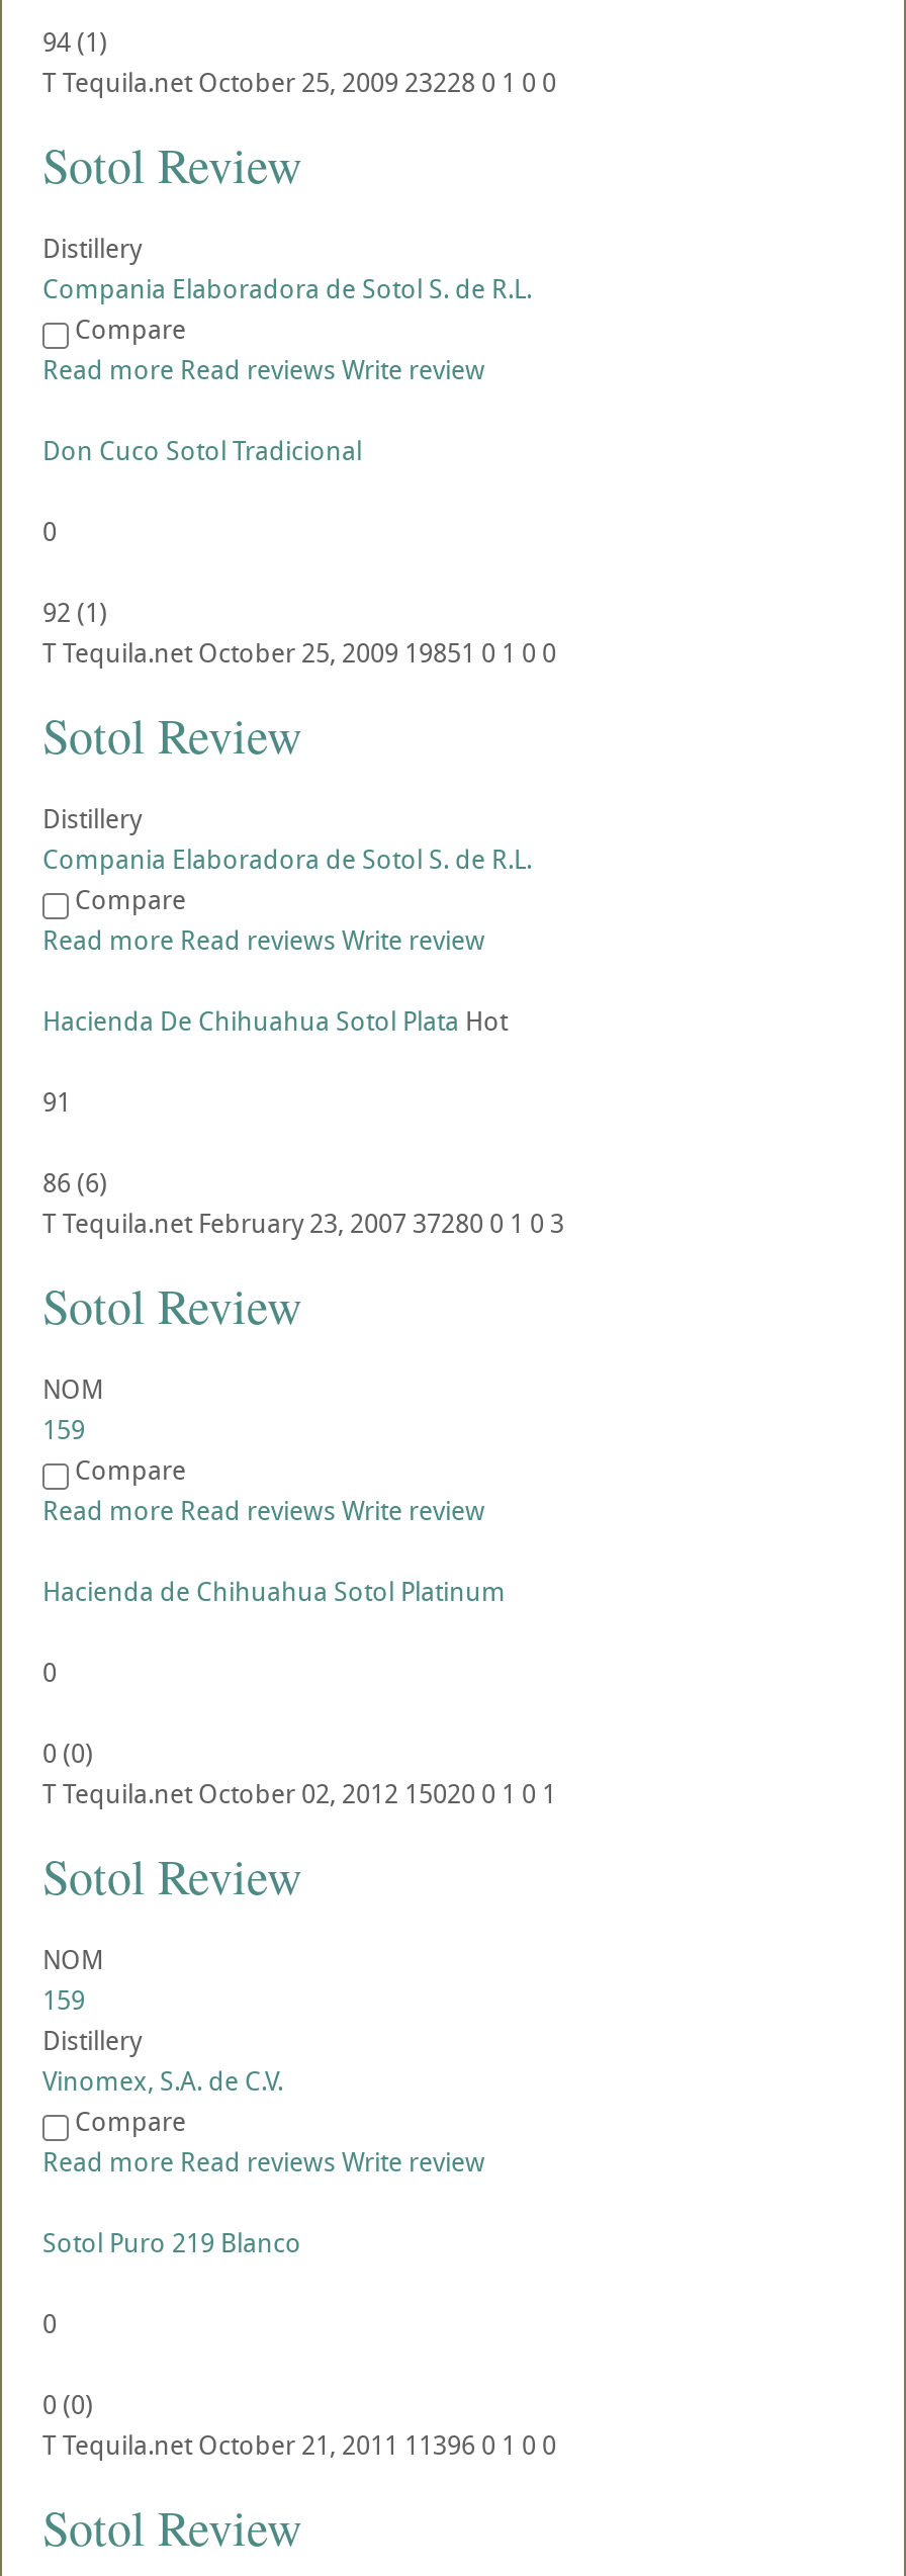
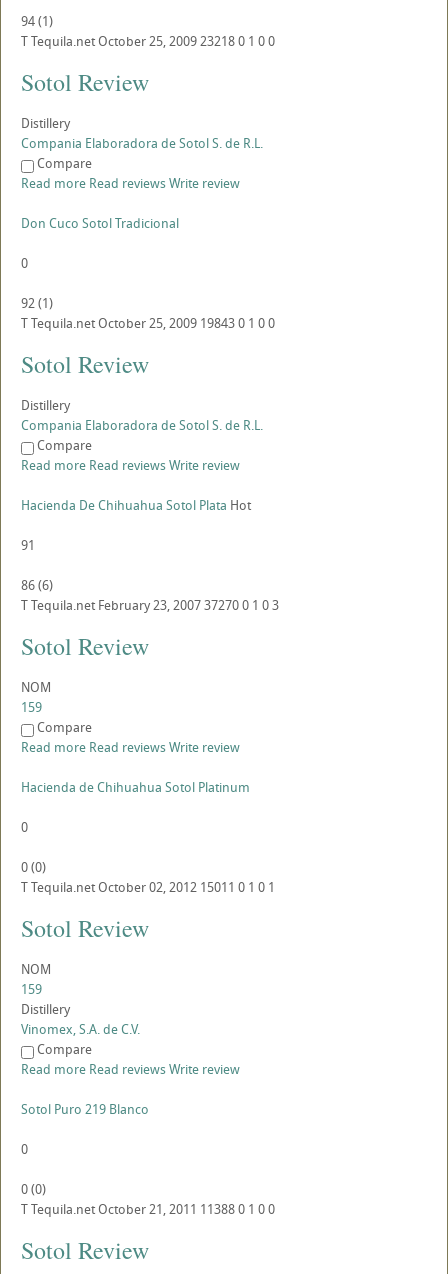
[42,64,556,100] T Tequila.net October 25, 2009 23228 0 1 0 0 -> [21,32,275,50] T Tequila.net October 25, 2009 23218 0 1 0 0
[42,634,556,671] T Tequila.net October 25, 2009 19851 0 1 0 0 -> [21,314,275,332] T Tequila.net October 25, 2009 19843 0 1 0 0
[42,1205,564,1241] T Tequila.net February 23, 2007 37280 0 1 0 3 -> [21,596,279,614] T Tequila.net February 23, 2007 37270 0 1 0 3
[42,1775,556,1811] T Tequila.net October 02, 2012 15020 0 1 0 1 -> [21,878,275,896] T Tequila.net October 02, 2012 15011 0 1 0 1
[42,2427,556,2463] T Tequila.net October 21, 2011 11396 0 1 0 0 -> [21,1200,275,1218] T Tequila.net October 21, 2011 11388 0 1 0 0

